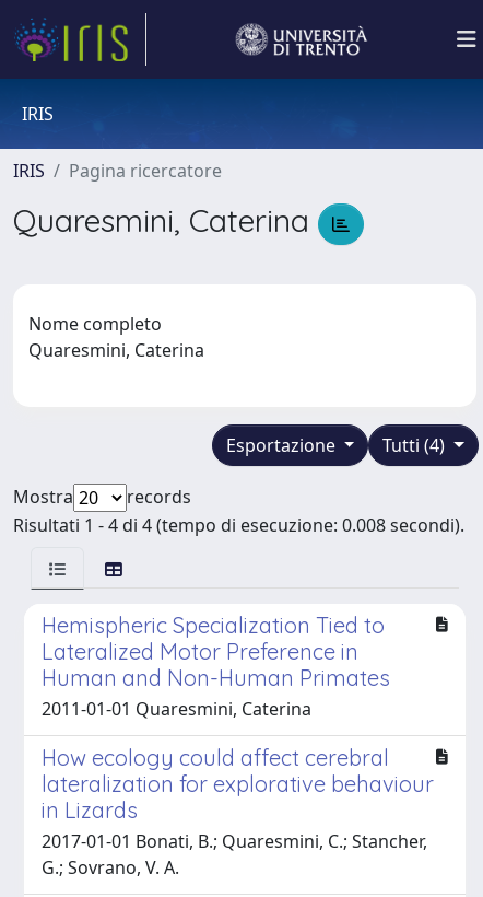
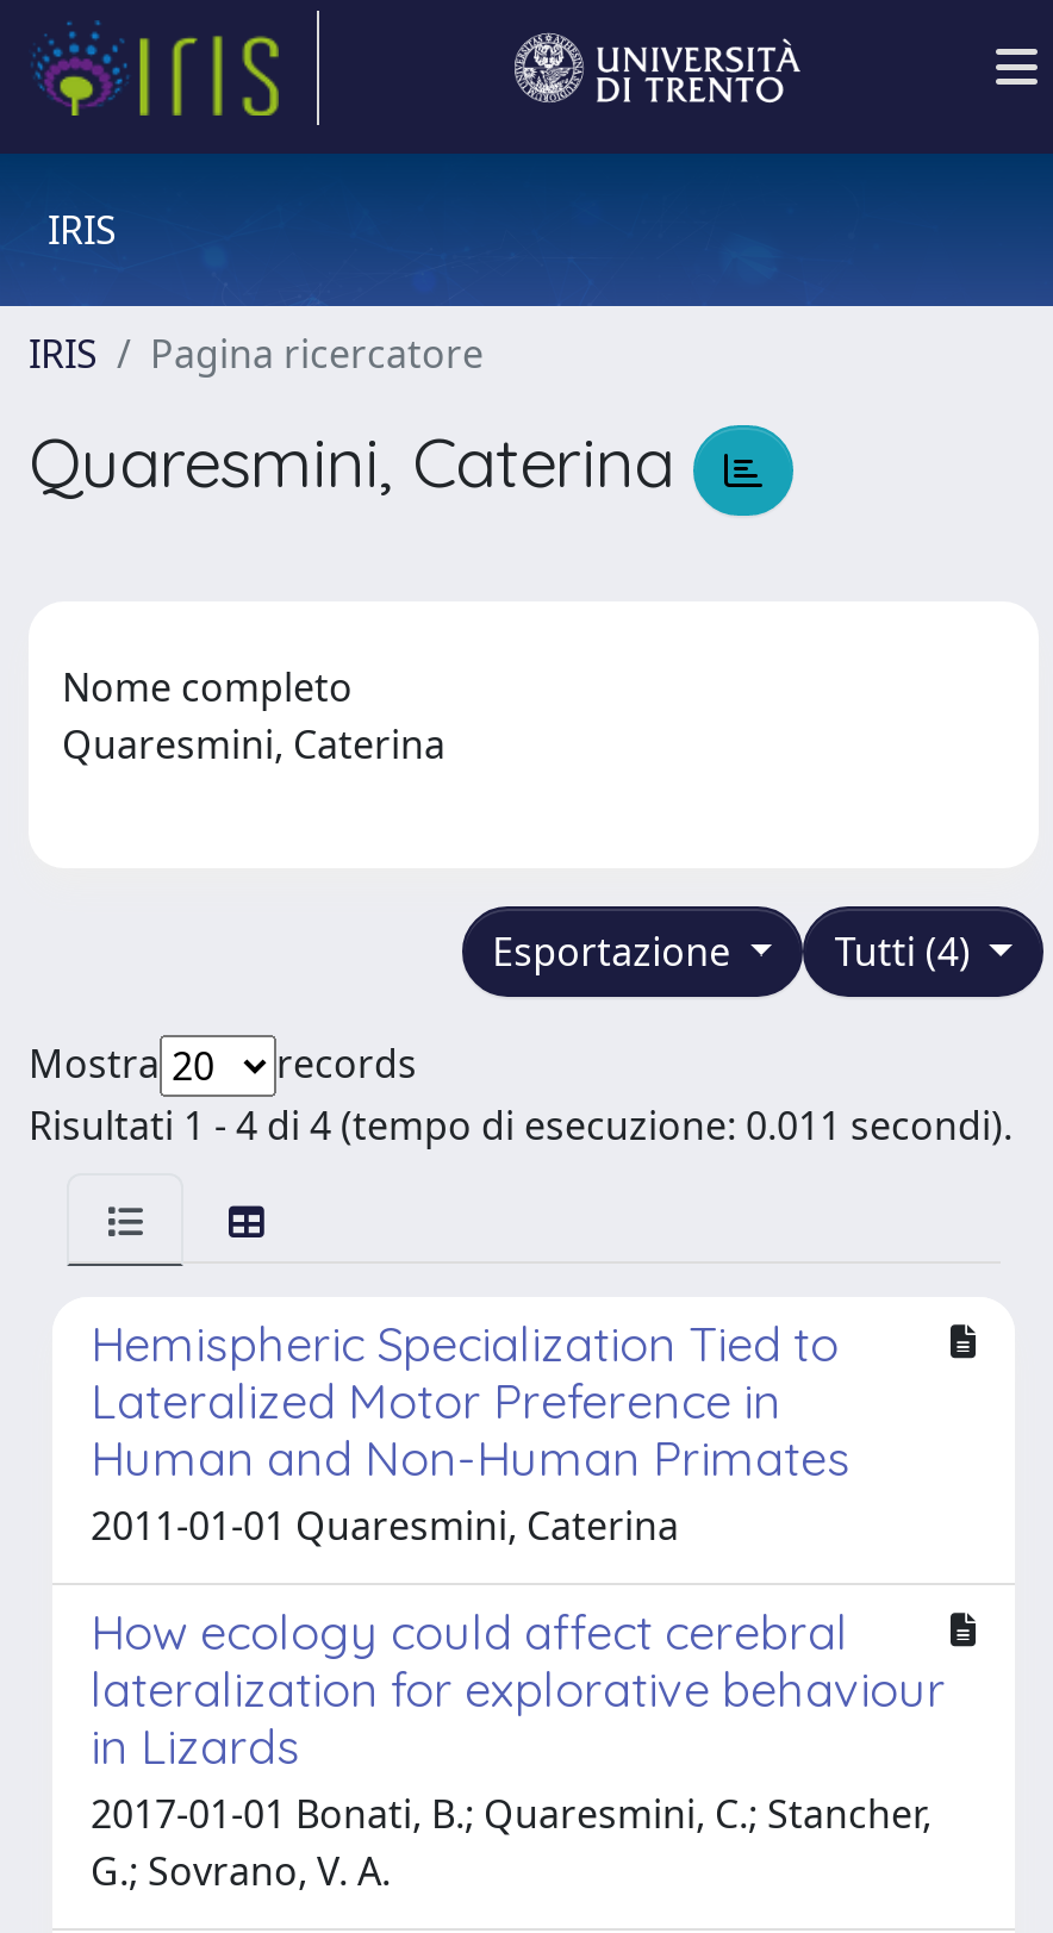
[13,513,464,537] Risultati 1 - 4 di 4 (tempo di esecuzione: 0.008 secondi). -> [29,1099,1012,1151] Risultati 1 - 4 di 4 (tempo di esecuzione: 0.011 secondi).

